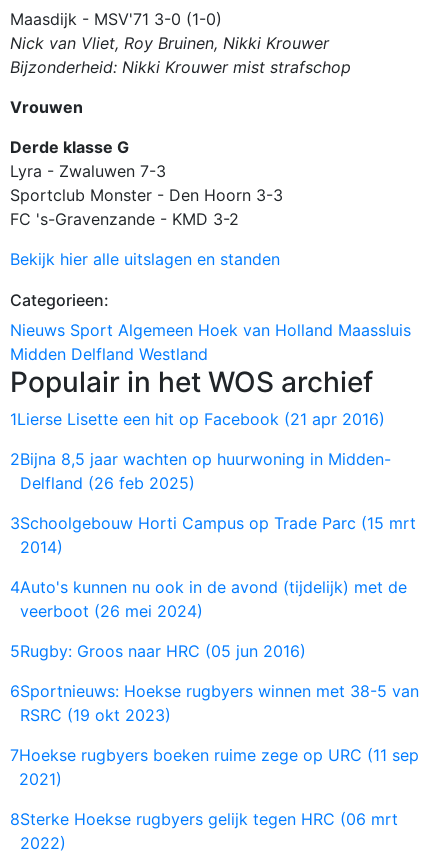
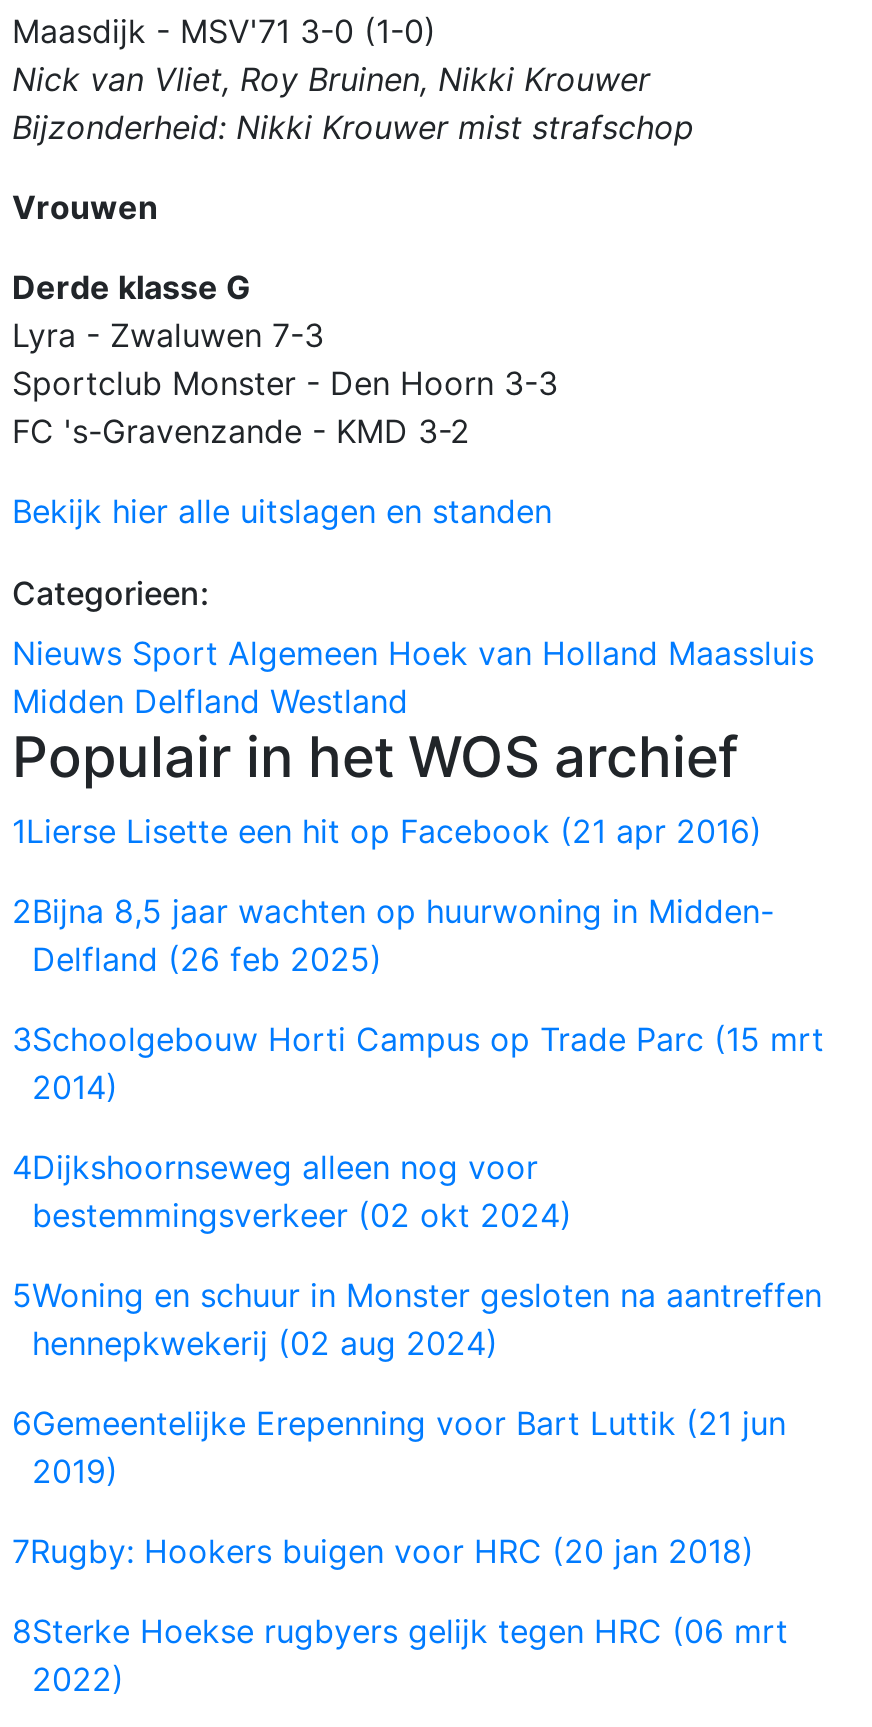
[10,577,407,621] 4Auto's kunnen nu ook in de avond (tijdelijk) met de | veerboot (26 mei 2024) -> [12,1146,572,1234] 4Dijkshoornseweg alleen nog voor | bestemmingsverkeer (02 okt 2024)
[10,641,306,661] 5Rugby: Groos naar HRC (05 jun 2016) -> [12,1274,822,1362] 5Woning en schuur in Monster gesloten na aantreffen | hennepkwekerij (02 aug 2024)
[10,681,419,725] 6Sportnieuws: Hoekse rugbyers winnen met 38-5 van | RSRC (19 okt 2023) -> [12,1402,786,1490] 6Gemeentelijke Erepenning voor Bart Luttik (21 jun | 2019)
[10,745,419,789] 7Hoekse rugbyers boeken ruime zege op URC (11 sep | 2021) -> [12,1530,754,1570] 7Rugby: Hookers buigen voor HRC (20 jan 2018)

